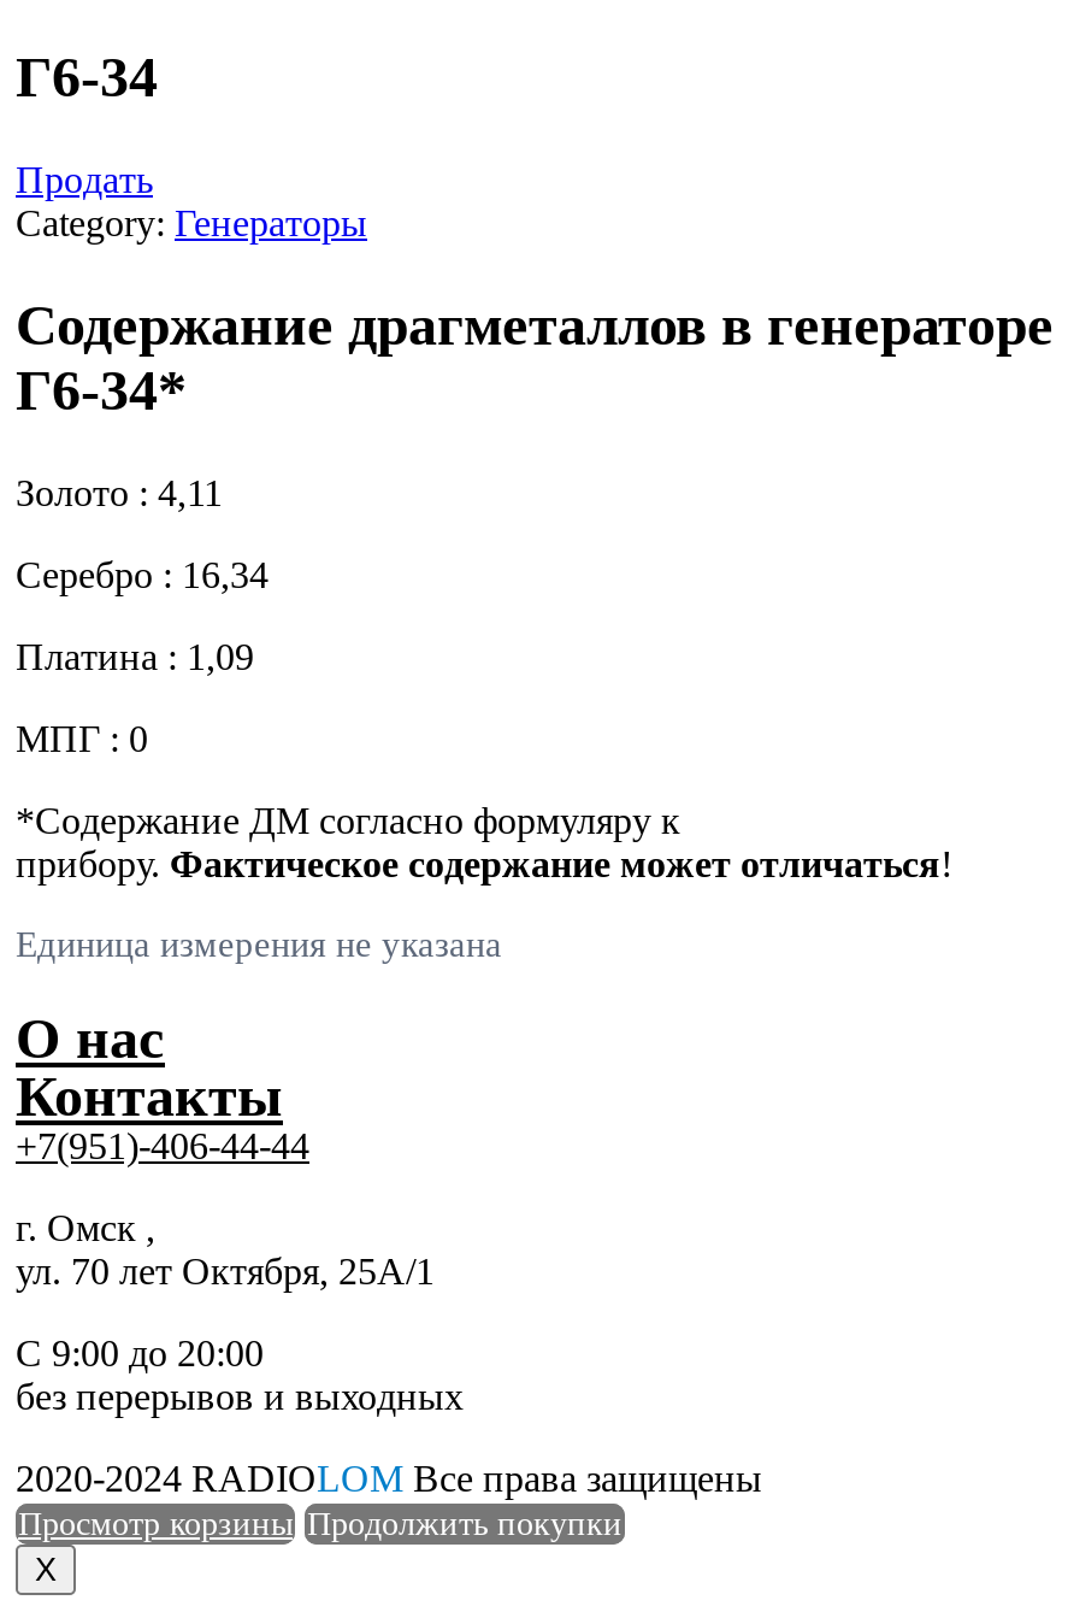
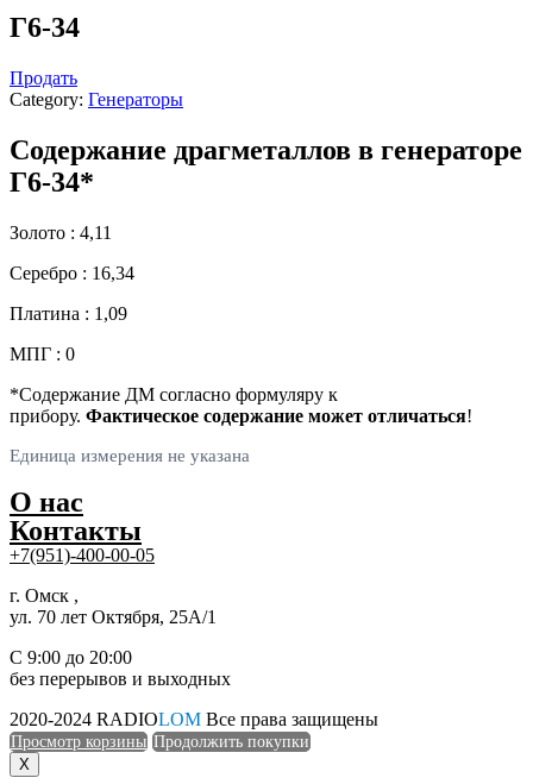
[16,1125,309,1166] +7(951)-406-44-44 -> [10,545,155,565] +7(951)-400-00-05

